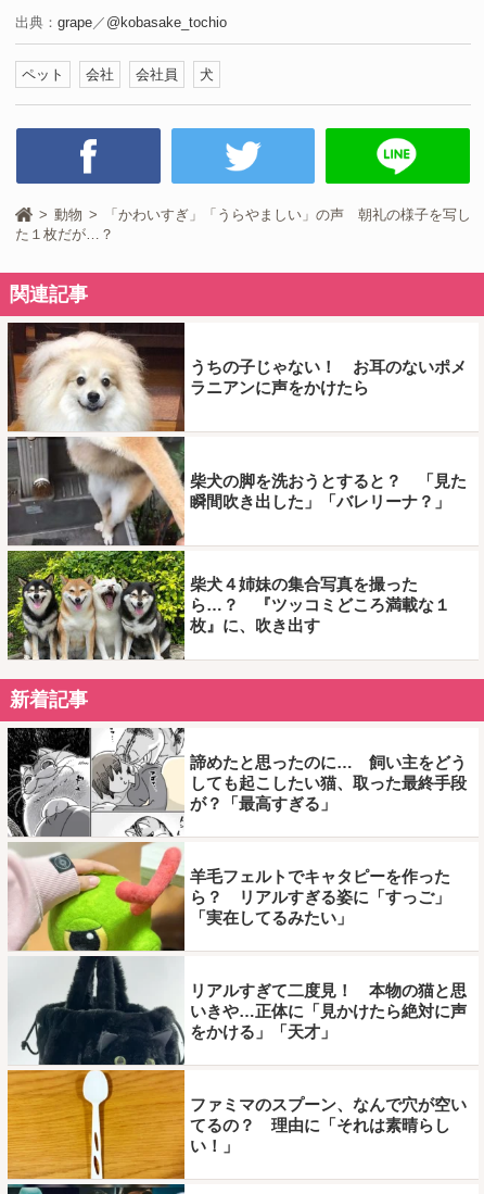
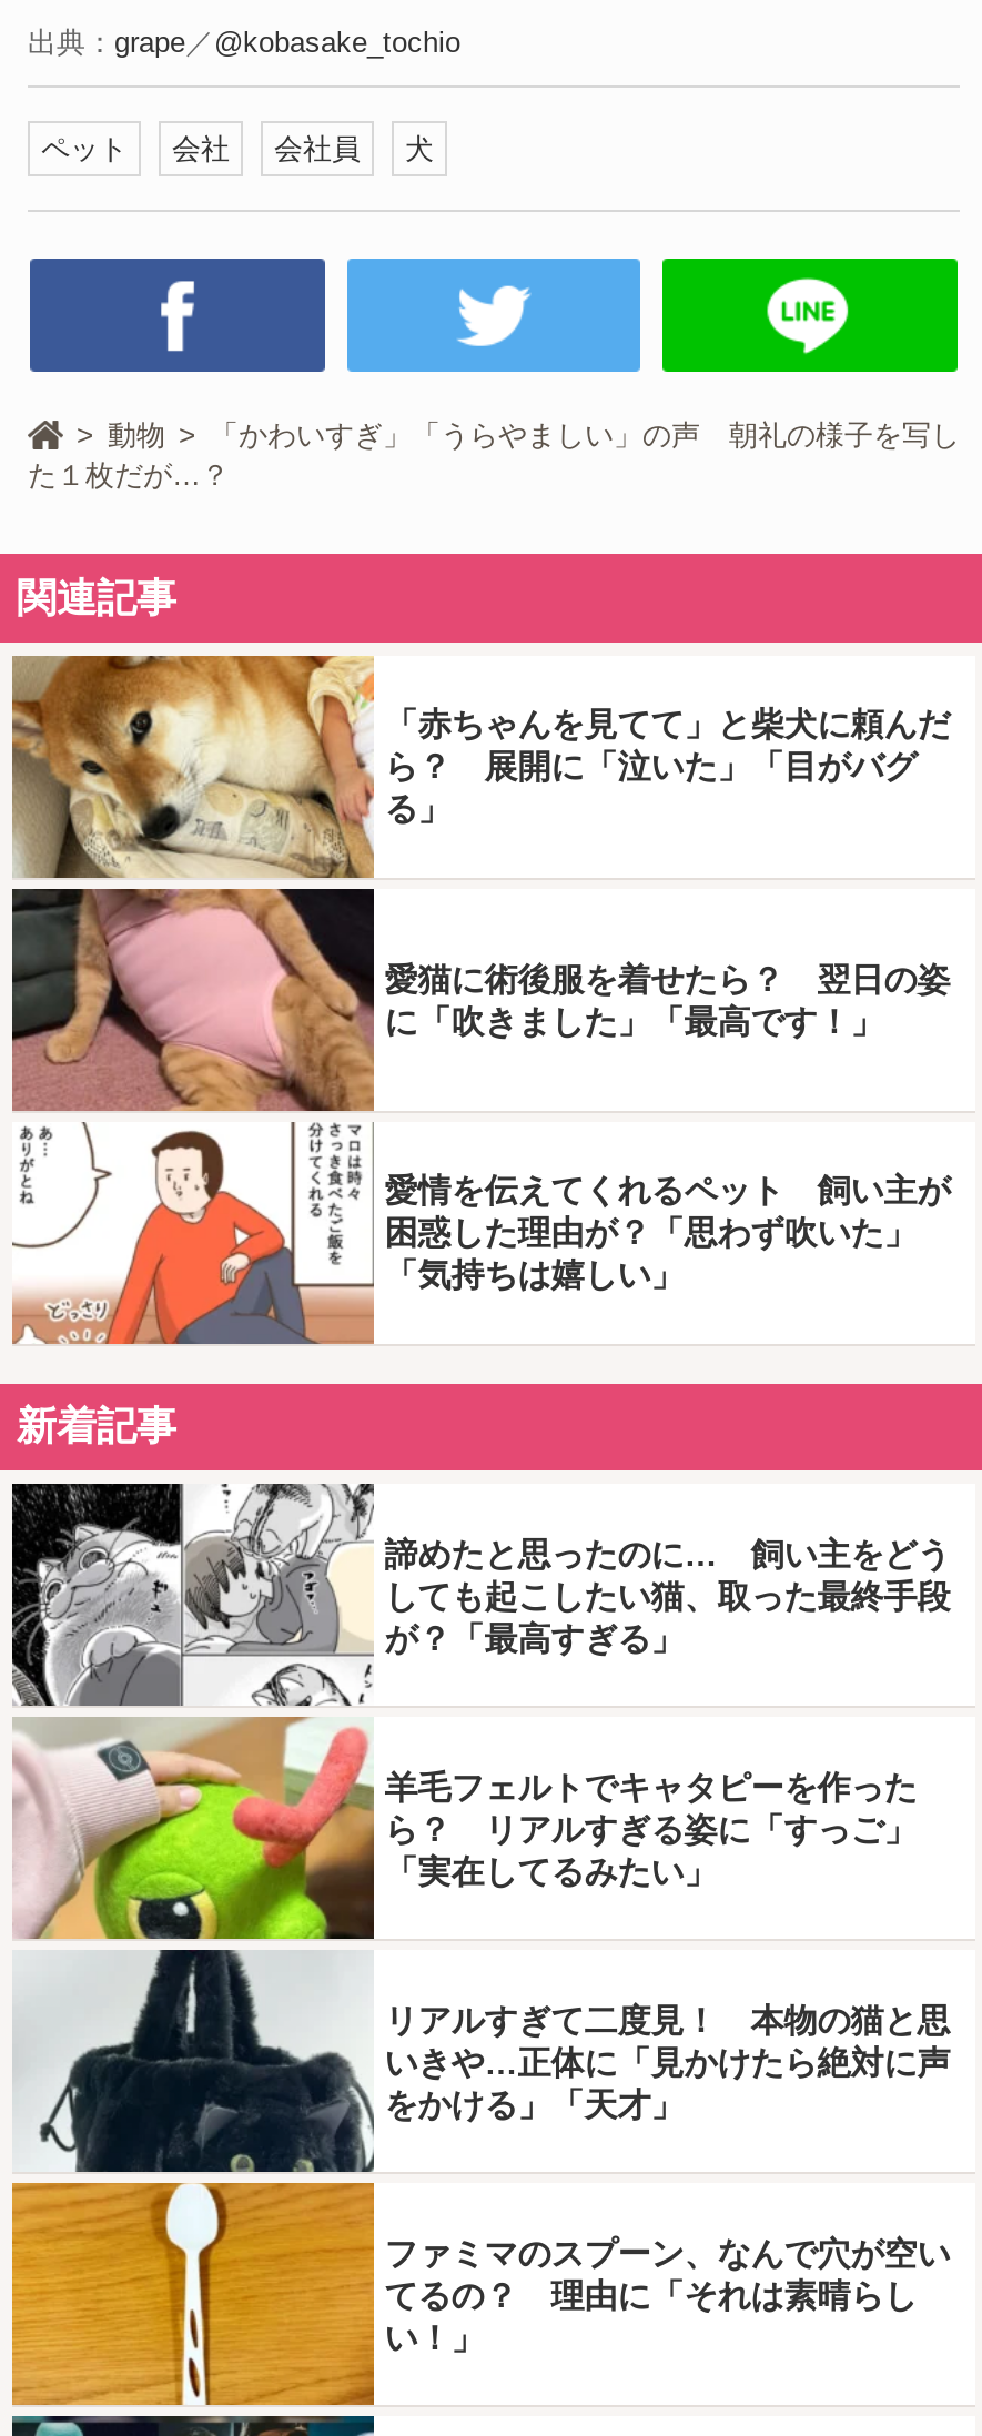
[7,322,466,661] [image] | うちの子じゃない！ お耳のないポメ | ラニアンに声をかけたら -> [10,654,950,1346] [image] | 「赤ちゃんを見てて」と柴犬に頼んだ | ら？ 展開に「泣いた」「目がバグ | る」
[190,471,466,510] 柴犬の脚を洗おうとすると？ 「見た | 瞬間吹き出した」「バレリーナ？」 -> [385,960,950,1039] 愛猫に術後服を着せたら？ 翌日の姿 | に「吹きました」「最高です！」
[190,575,450,635] 柴犬４姉妹の集合写真を撮った | ら…？ 『ツッコミどころ満載な１ | 枚』に、吹き出す -> [385,1171,950,1294] 愛情を伝えてくれるペット 飼い主が | 困惑した理由が？「思わず吹いた」 | 「気持ちは嬉しい」

